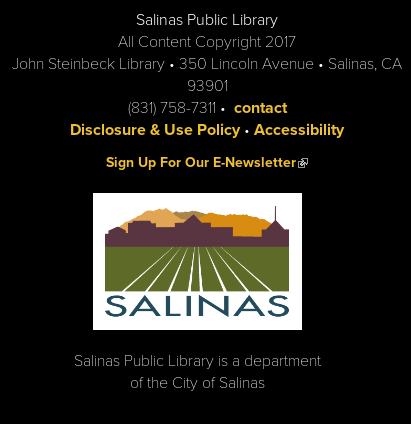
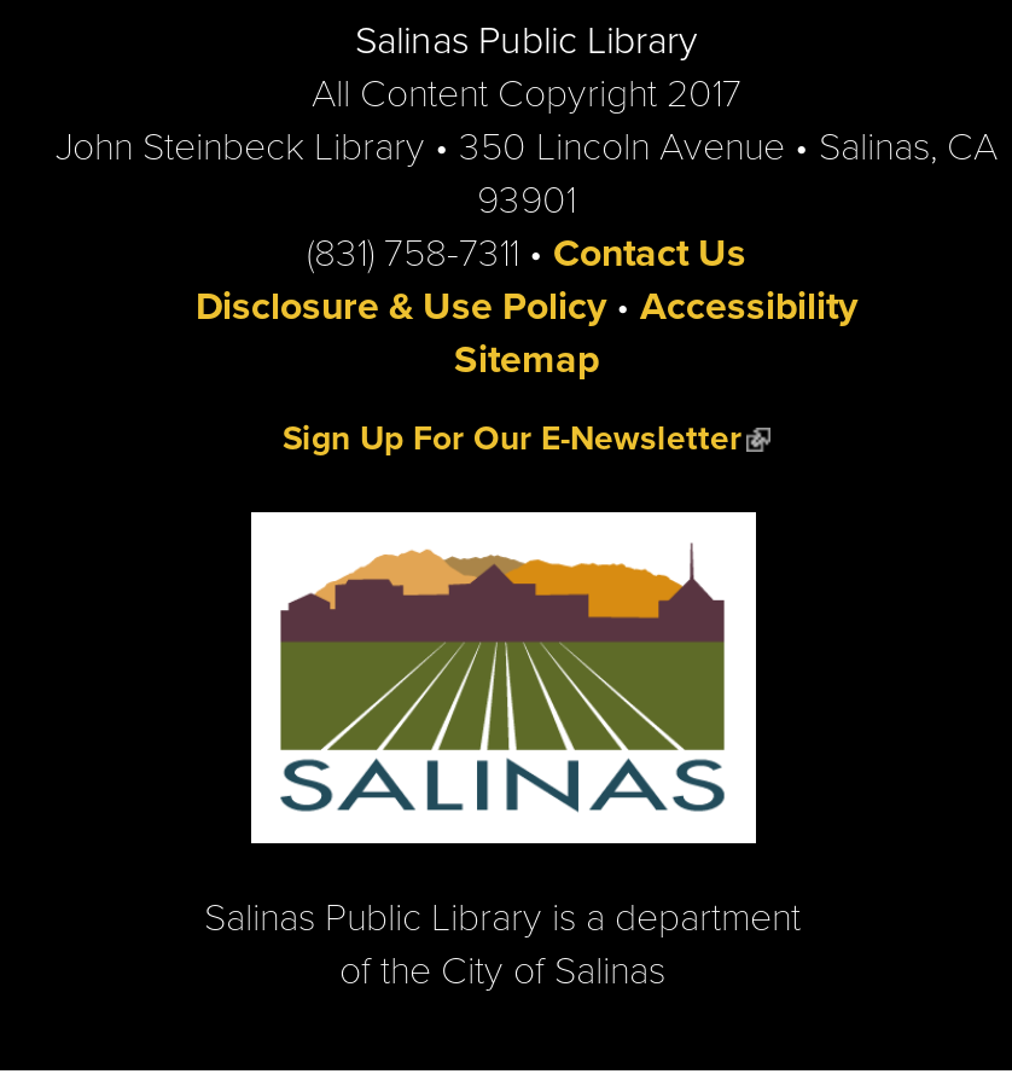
[127,98,286,118] (831) 758-7311 • contact -> [307,229,746,278] (831) 758-7311 • Contact Us
none -> [454,336,599,384] Sitemap

